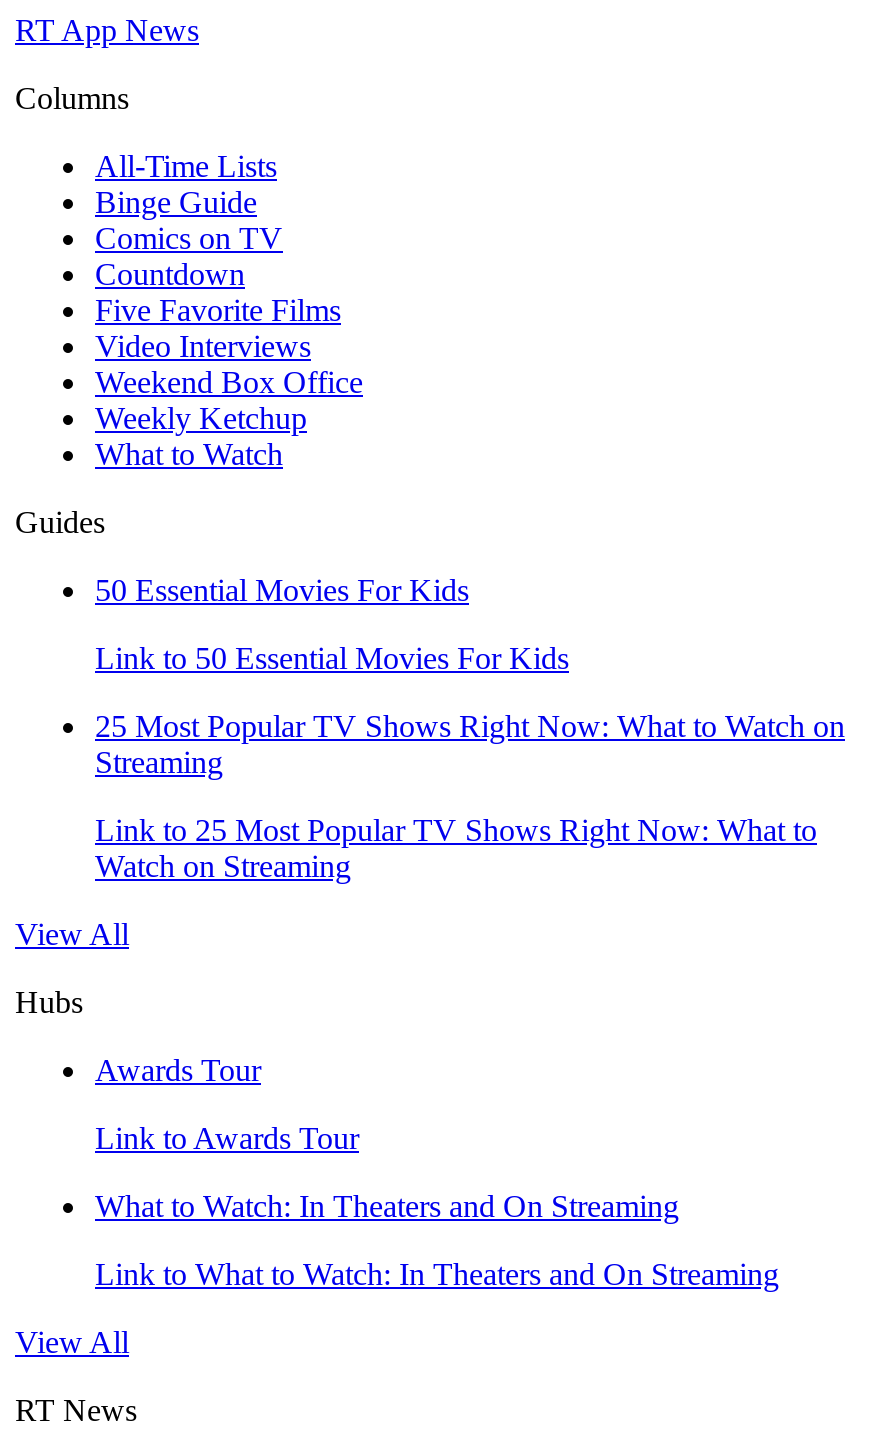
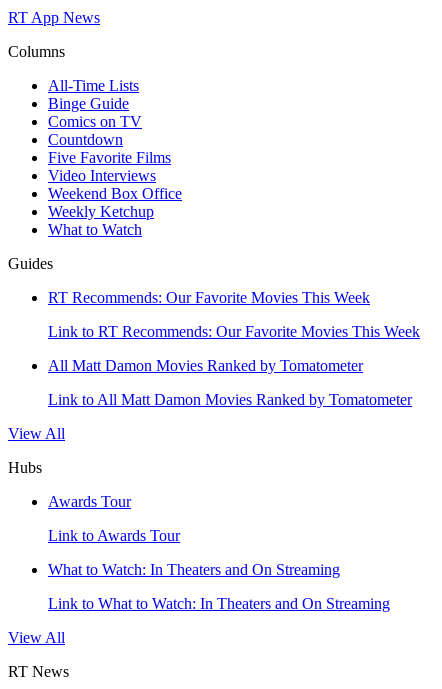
[95,573,469,607] 50 Essential Movies For Kids -> [48,289,370,306] RT Recommends: Our Favorite Movies This Week
[95,641,569,675] Link to 50 Essential Movies For Kids -> [48,323,420,340] Link to RT Recommends: Our Favorite Movies This Week
[95,709,845,779] 25 Most Popular TV Shows Right Now: What to Watch on | Streaming -> [48,357,363,374] All Matt Damon Movies Ranked by Tomatometer
[95,813,817,883] Link to 25 Most Popular TV Shows Right Now: What to | Watch on Streaming -> [48,391,412,408] Link to All Matt Damon Movies Ranked by Tomatometer

